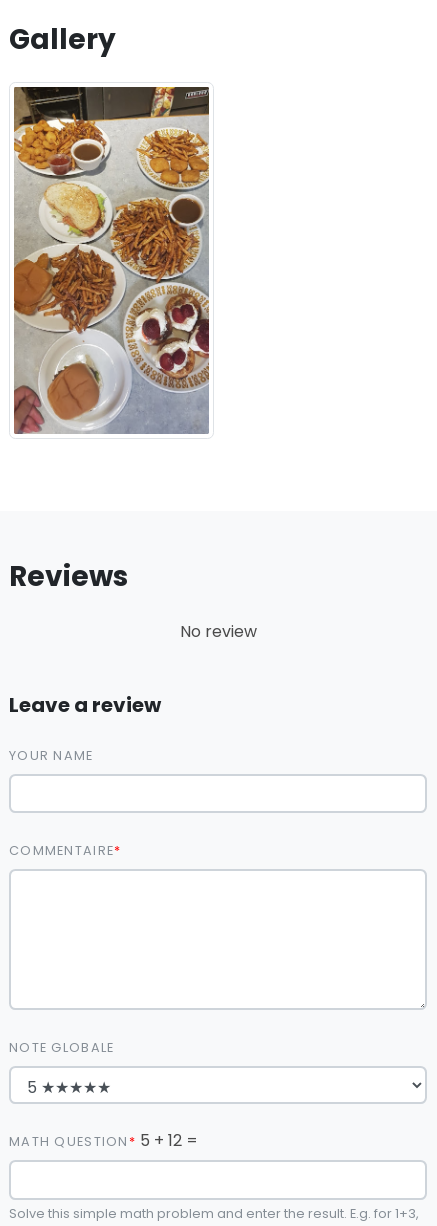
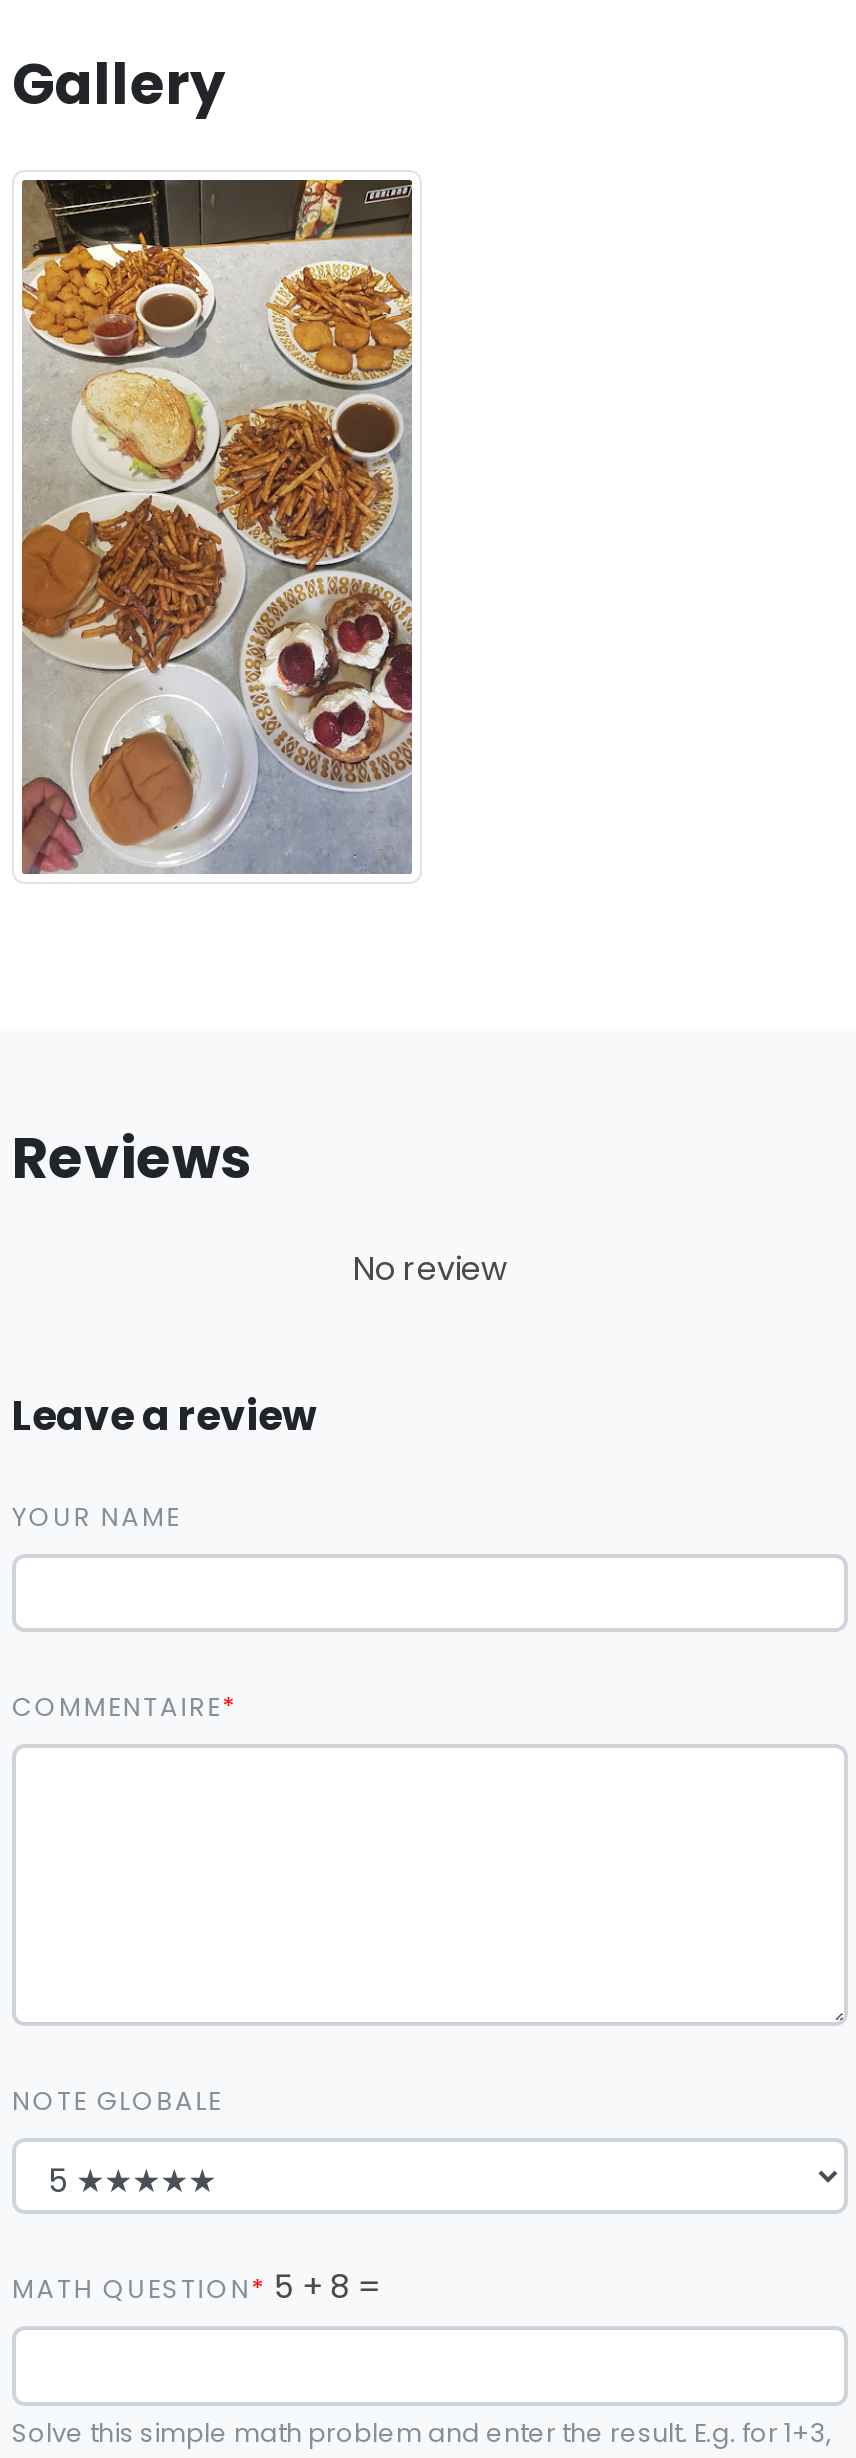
[9,1129,198,1152] MATH QUESTION 5 + 12 = -> [12,2264,382,2310] MATH QUESTION 5 + 8 =

